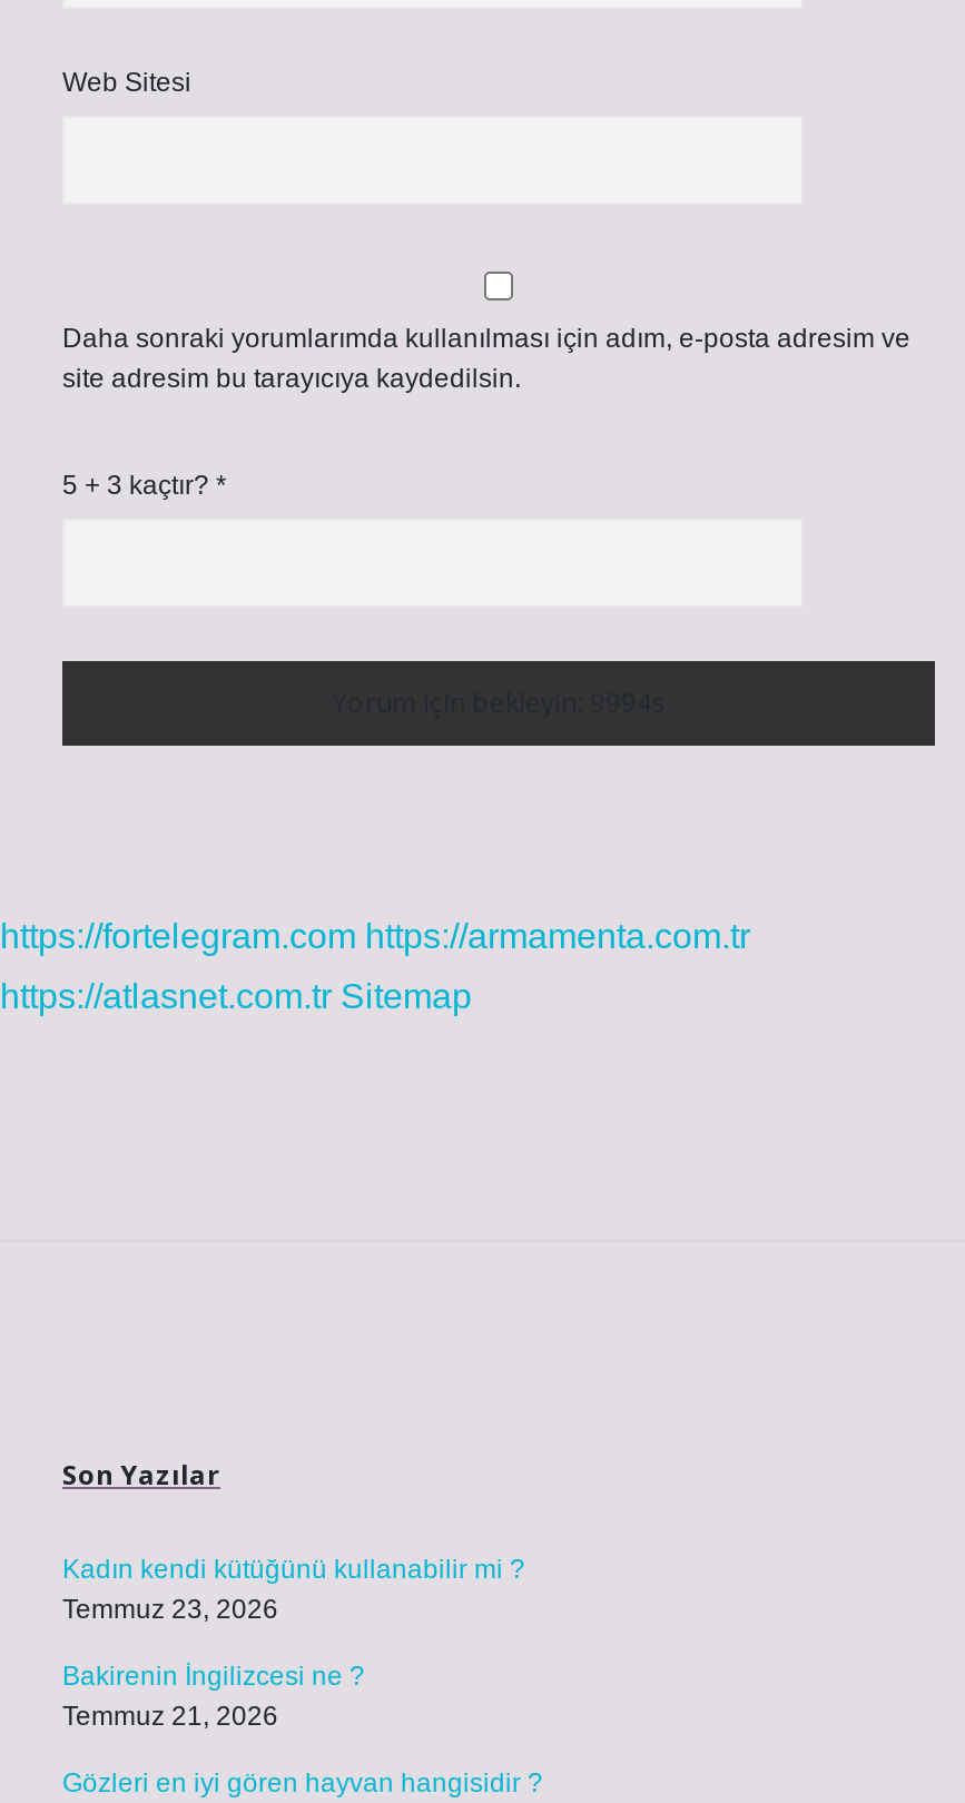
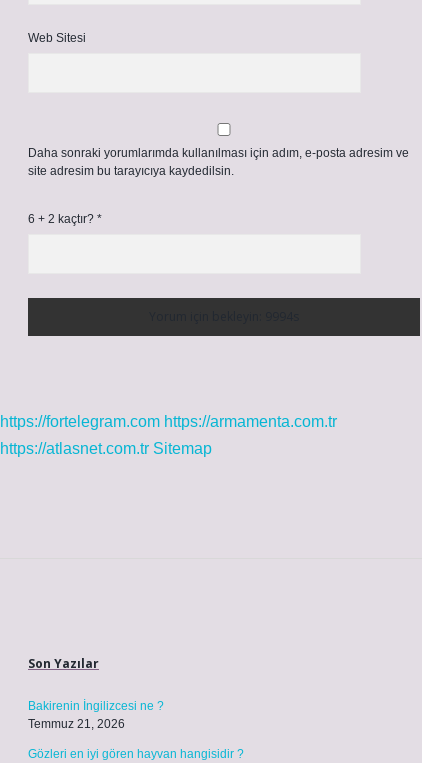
[62,470,227,501] 5 + 3 kaçtır? * -> [28,212,102,226] 6 + 2 kaçtır? *
[62,1554,525,1625] Kadın kendi kütüğünü kullanabilir mi ? | Temmuz 23, 2026 -> none

